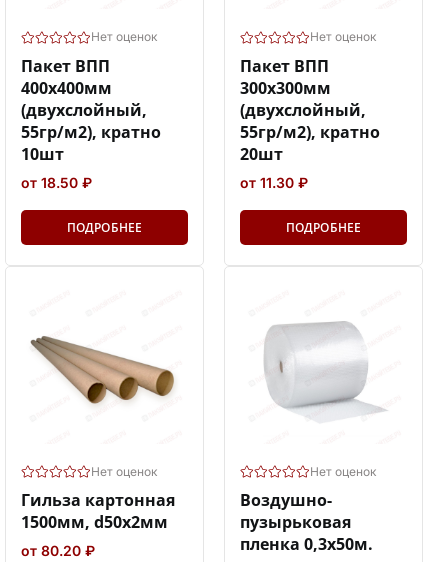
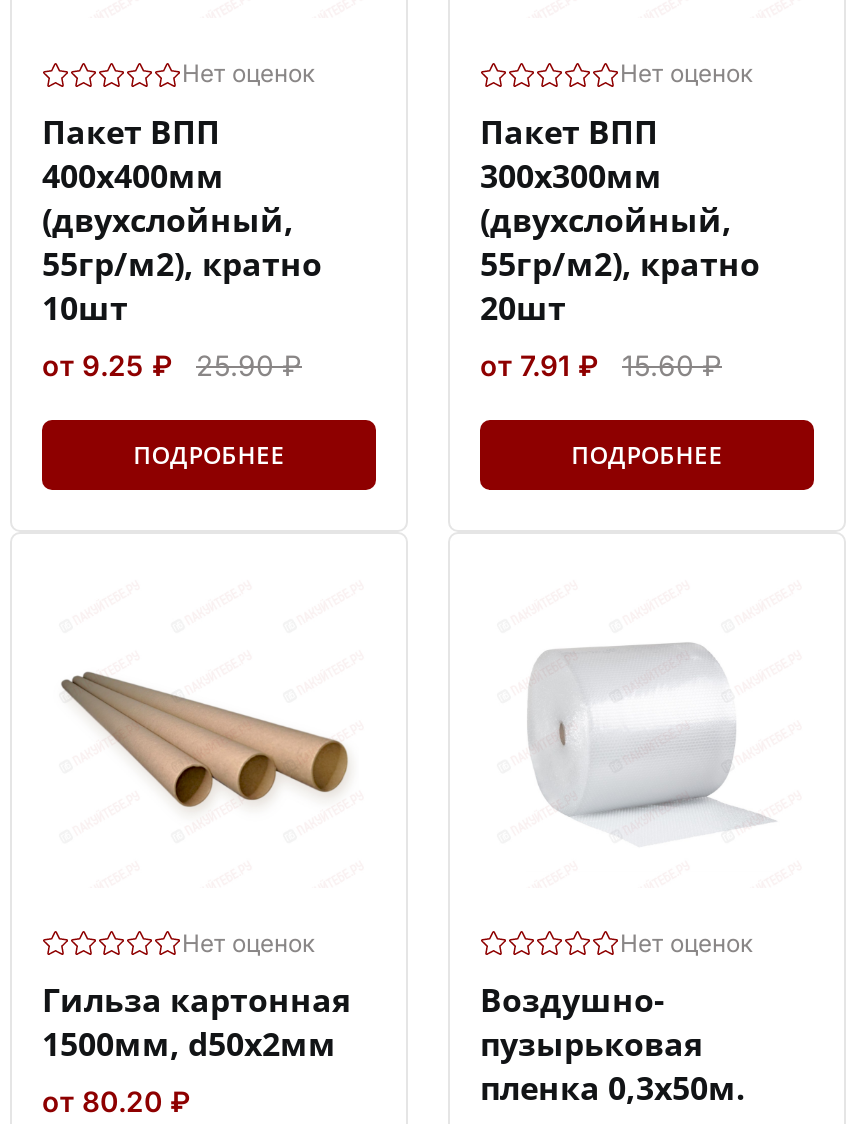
[21,174,92,191] от 18.50 ₽ -> [42,347,302,381] от 9.25 ₽ | 25.90 ₽
[240,174,308,191] от 11.30 ₽ -> [480,347,722,381] от 7.91 ₽ | 15.60 ₽

